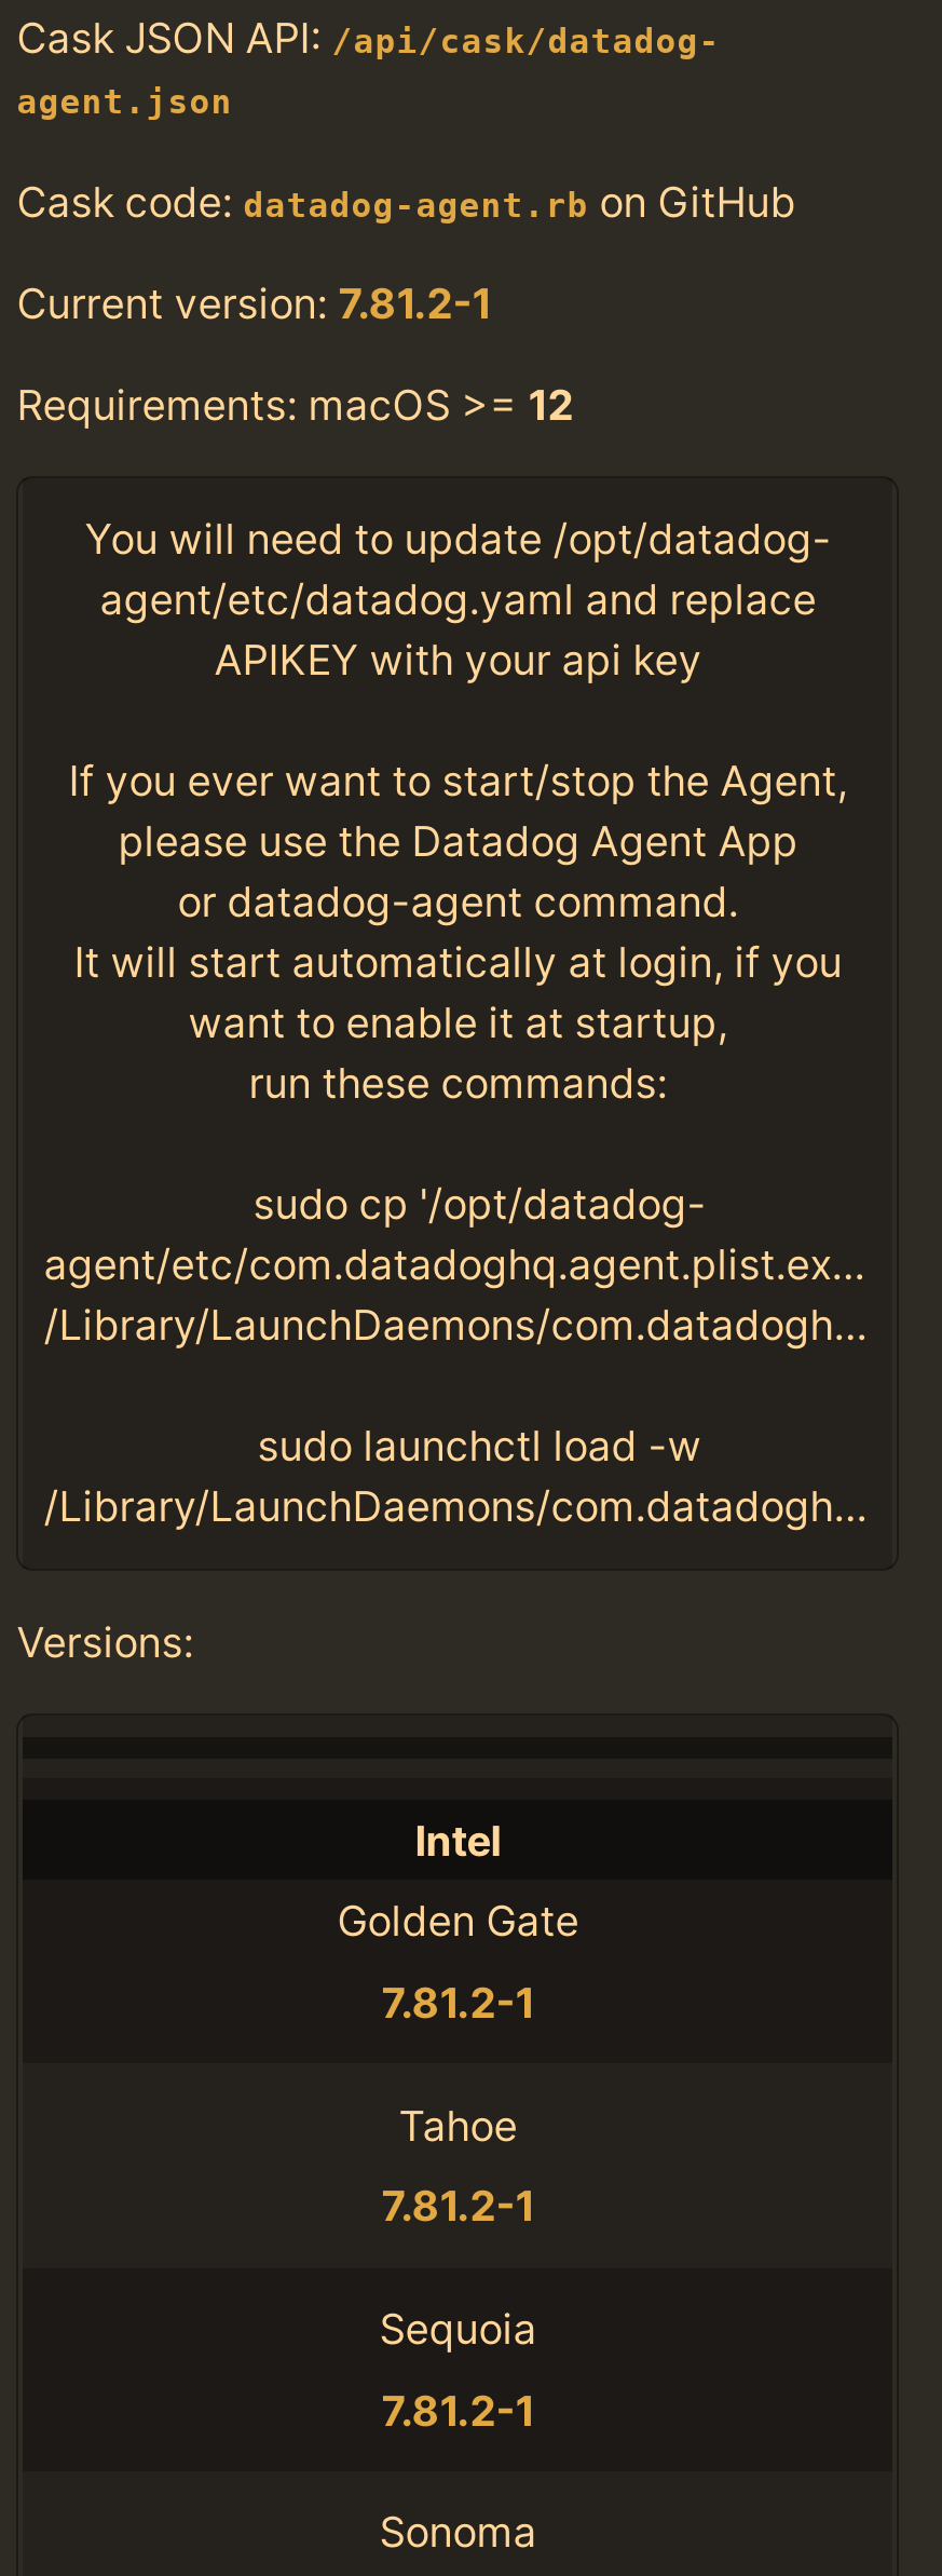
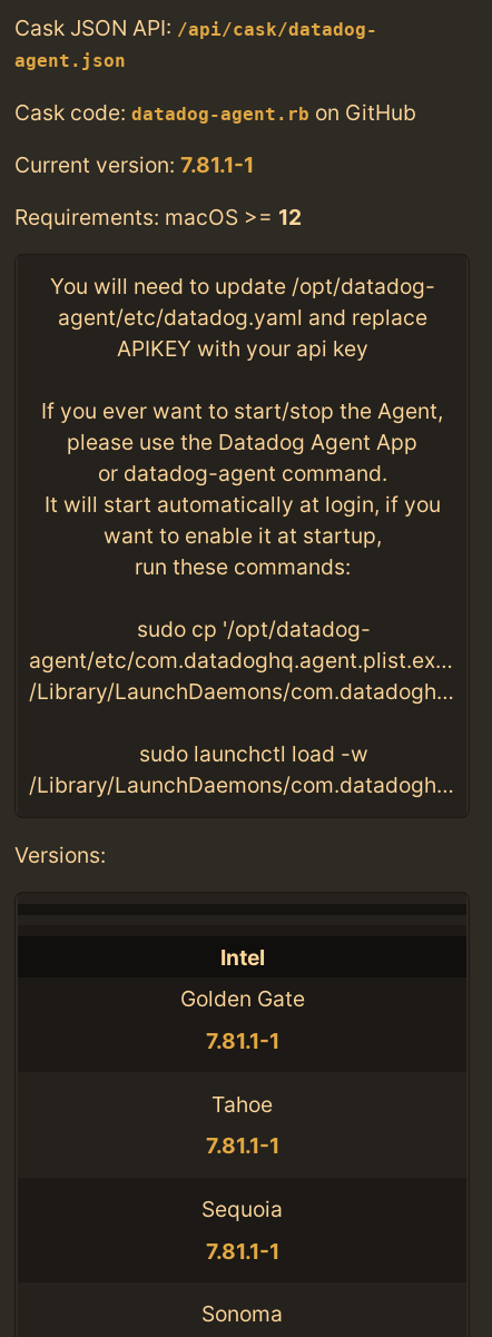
[17,277,491,329] Current version: 7.81.2-1 -> [15,151,254,178] Current version: 7.81.1-1
[381,1976,535,2028] 7.81.2-1 -> [206,1027,279,1054] 7.81.1-1
[381,2180,535,2232] 7.81.2-1 -> [206,1132,279,1159] 7.81.1-1
[381,2384,535,2436] 7.81.2-1 -> [206,1237,279,1264] 7.81.1-1

